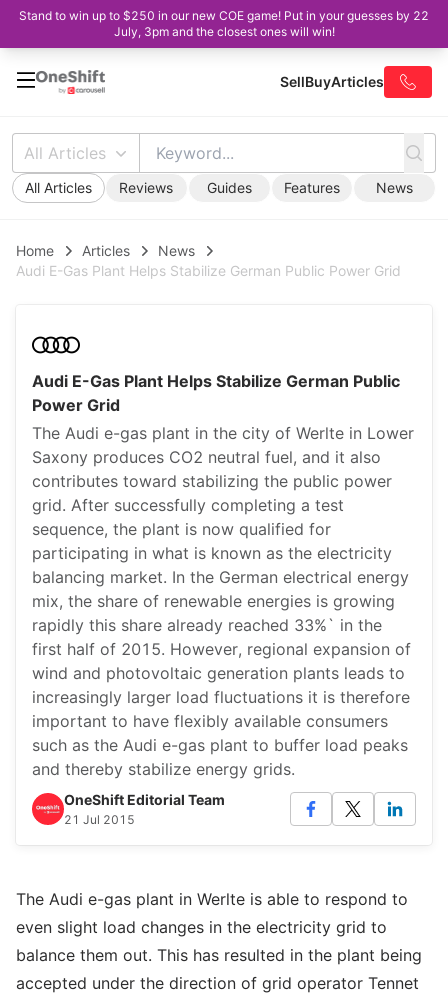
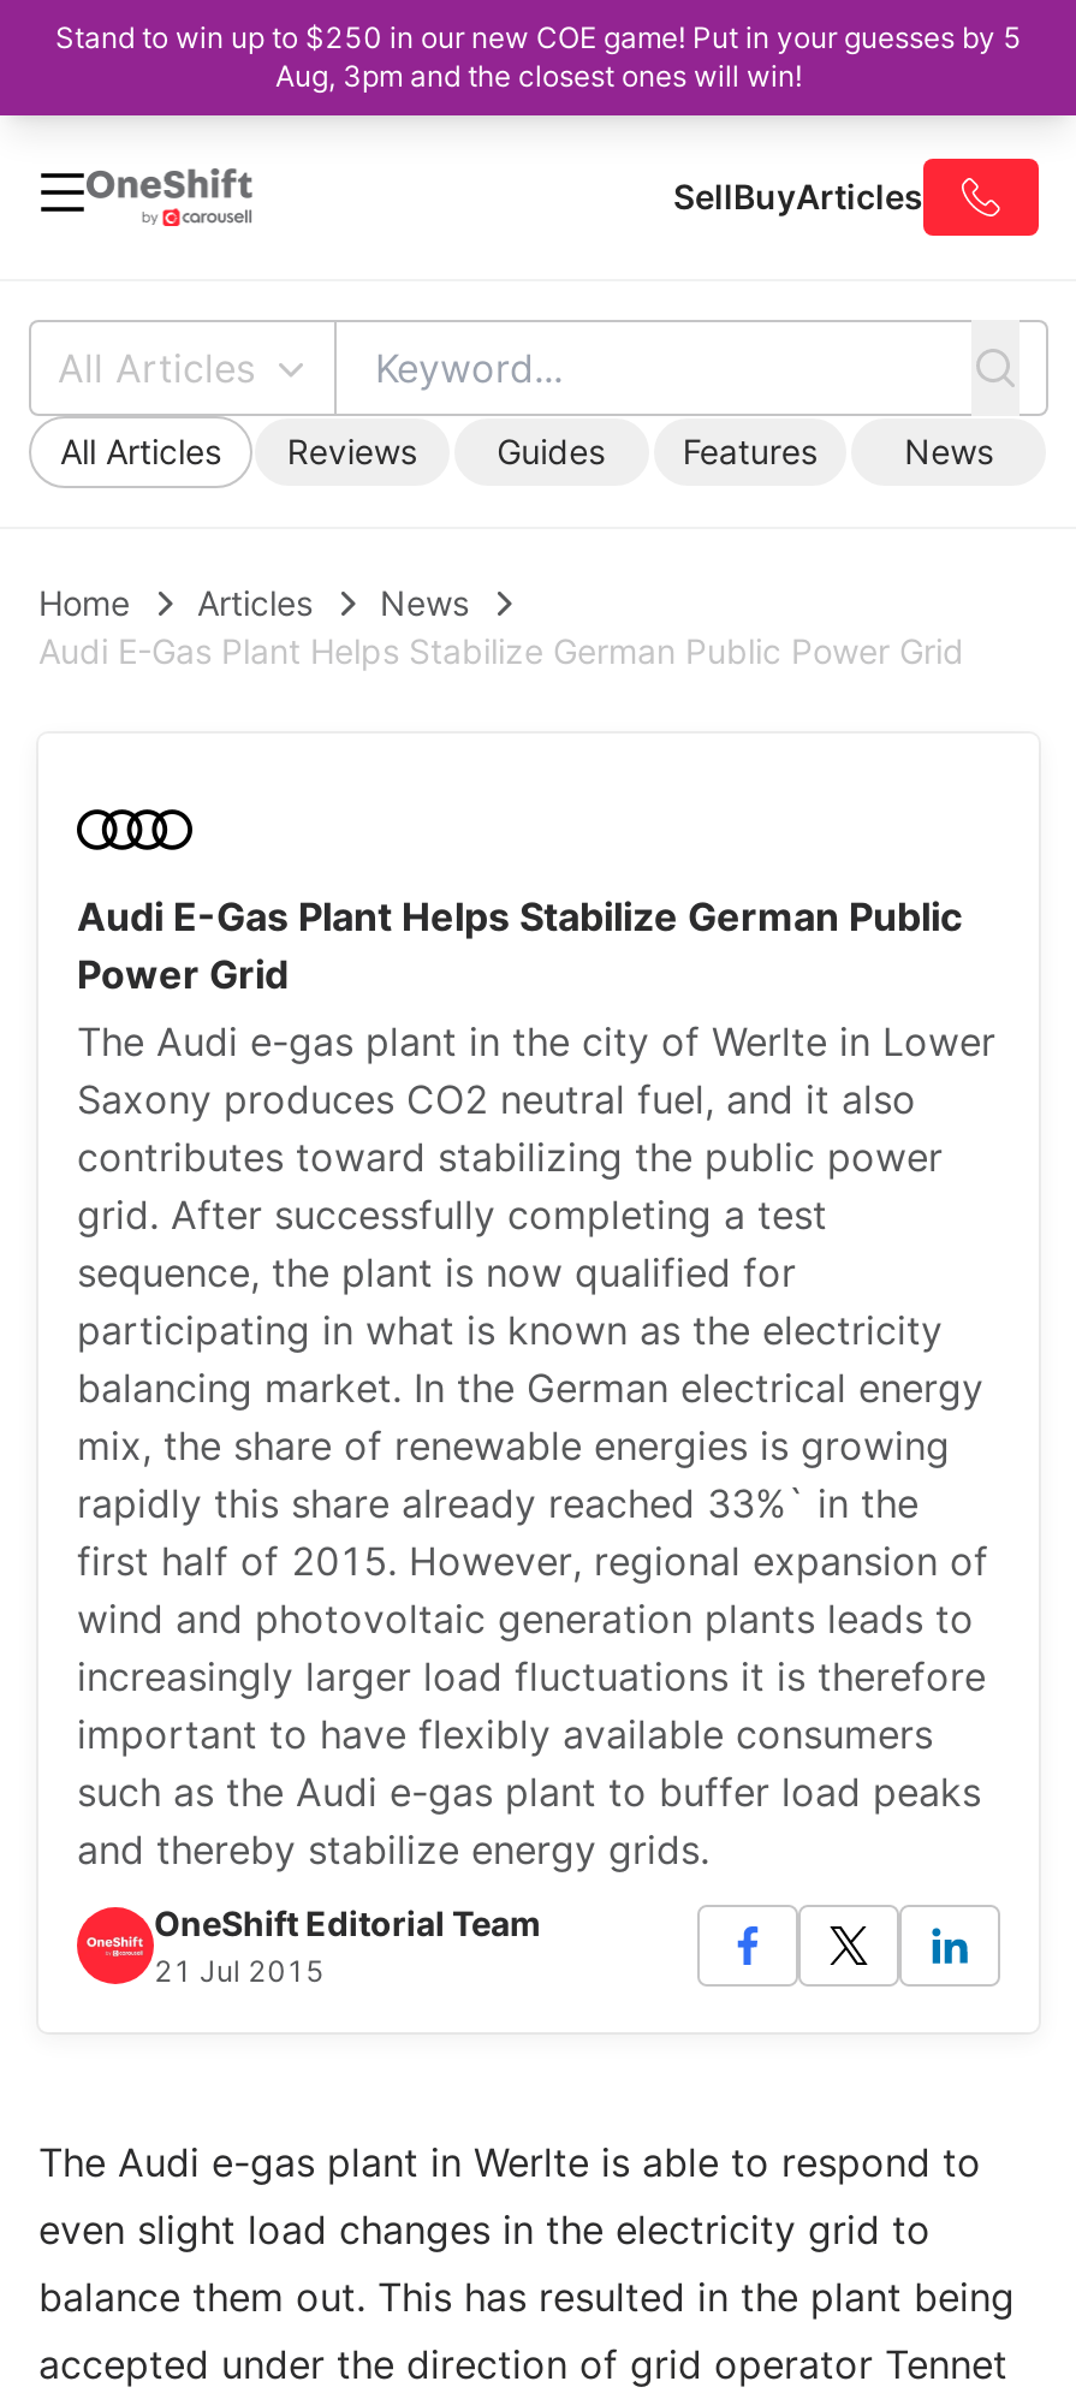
[19,8,429,23] Stand to win up to $250 in our new COE game! Put in your guesses by 22 -> [55,19,1022,55] Stand to win up to $250 in our new COE game! Put in your guesses by 5
[113,24,334,39] July, 3pm and the closest ones will win! -> [275,58,802,94] Aug, 3pm and the closest ones will win!

